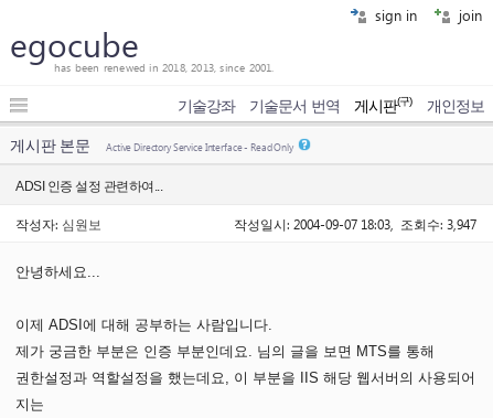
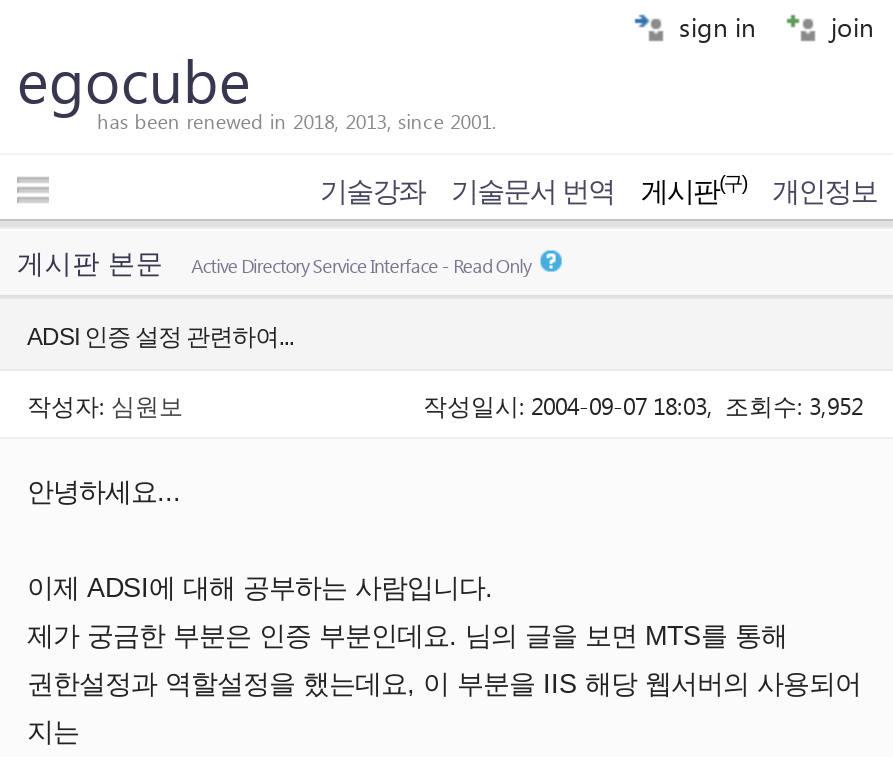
[234,215,476,233] 작성일시: 2004-09-07 18:03, 조회수: 3,947 -> [423,389,863,421] 작성일시: 2004-09-07 18:03, 조회수: 3,952

